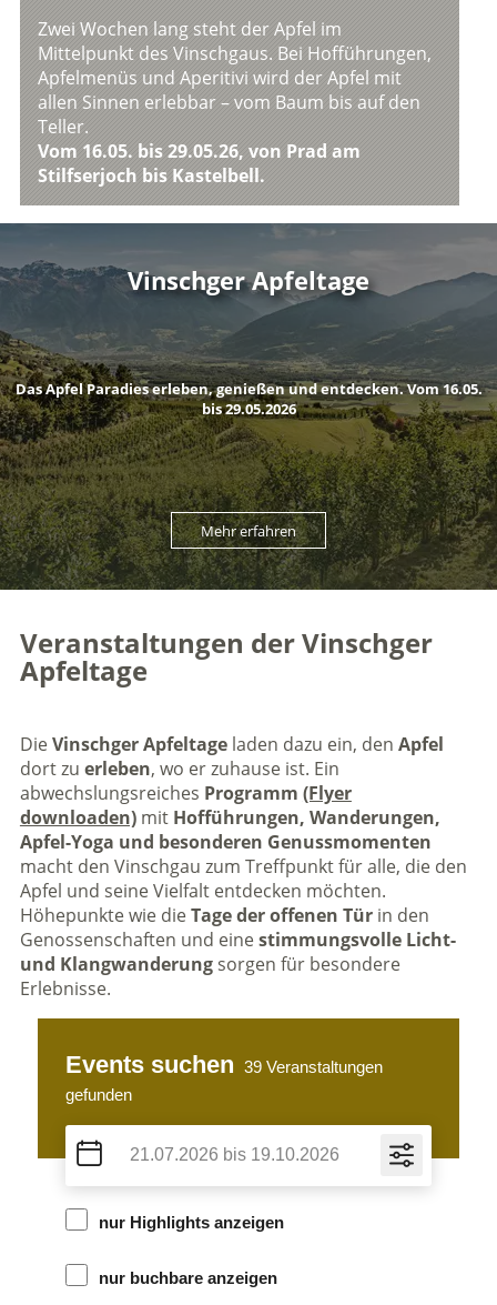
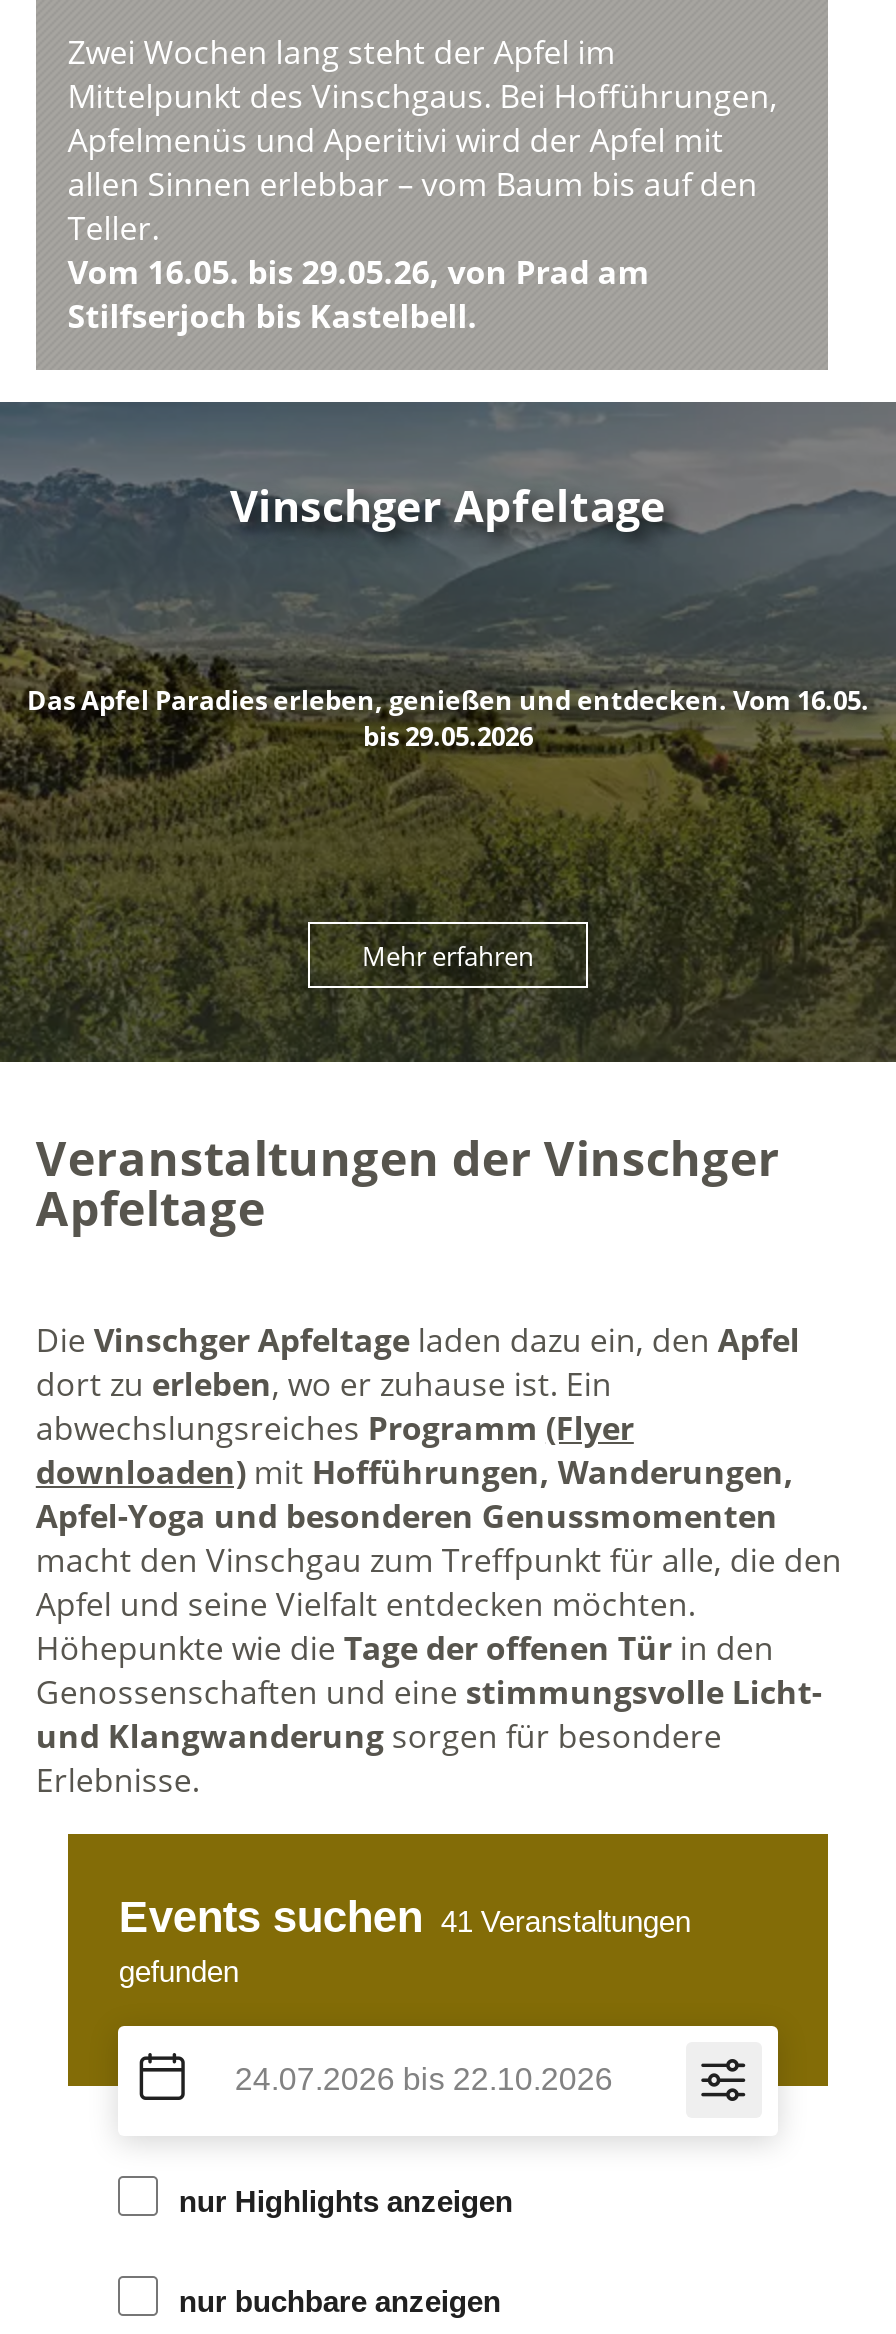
[66,1051,383,1078] Events suchen 39 Veranstaltungen -> [119,1892,691,1942] Events suchen 41 Veranstaltungen

